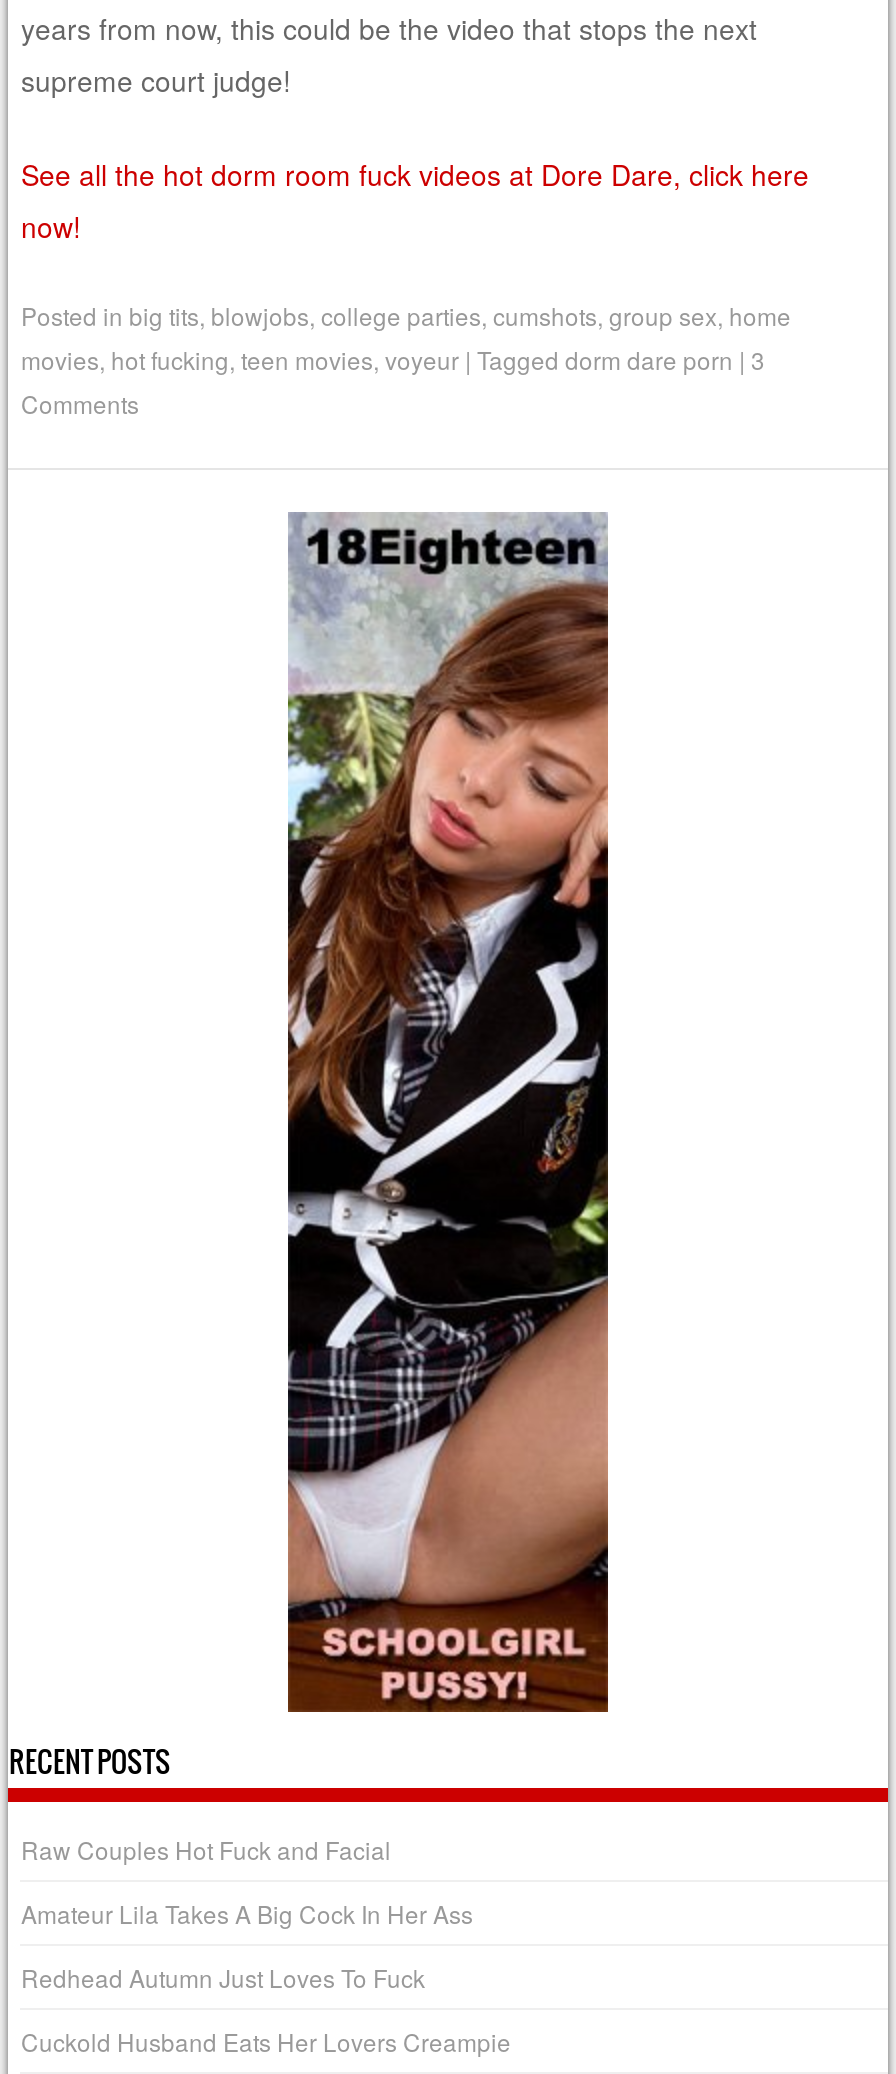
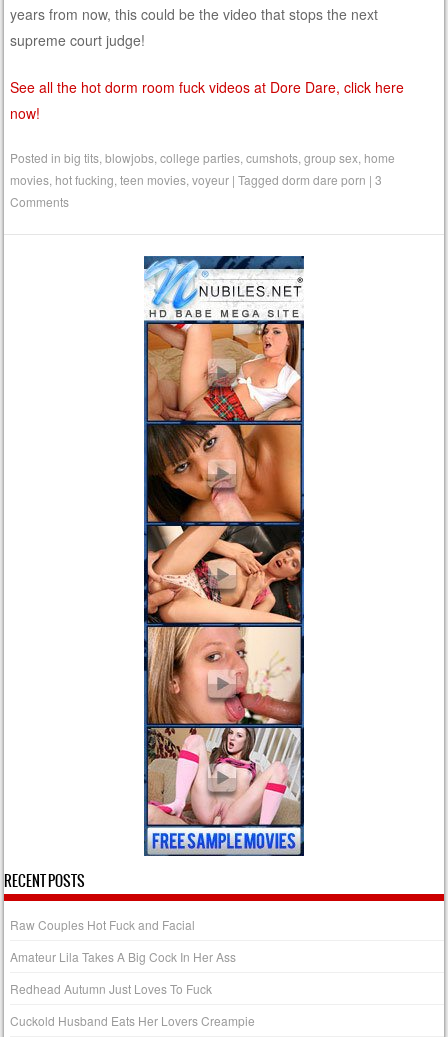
[286,512,610,1714] [image] -> [143,255,305,857] [image]

